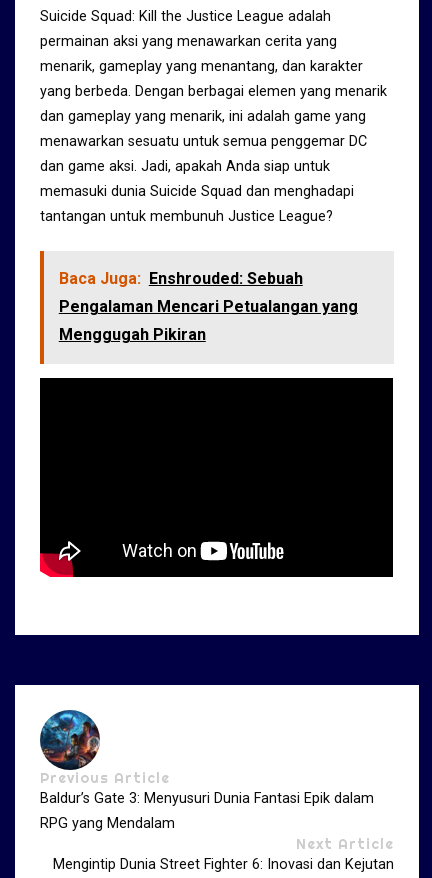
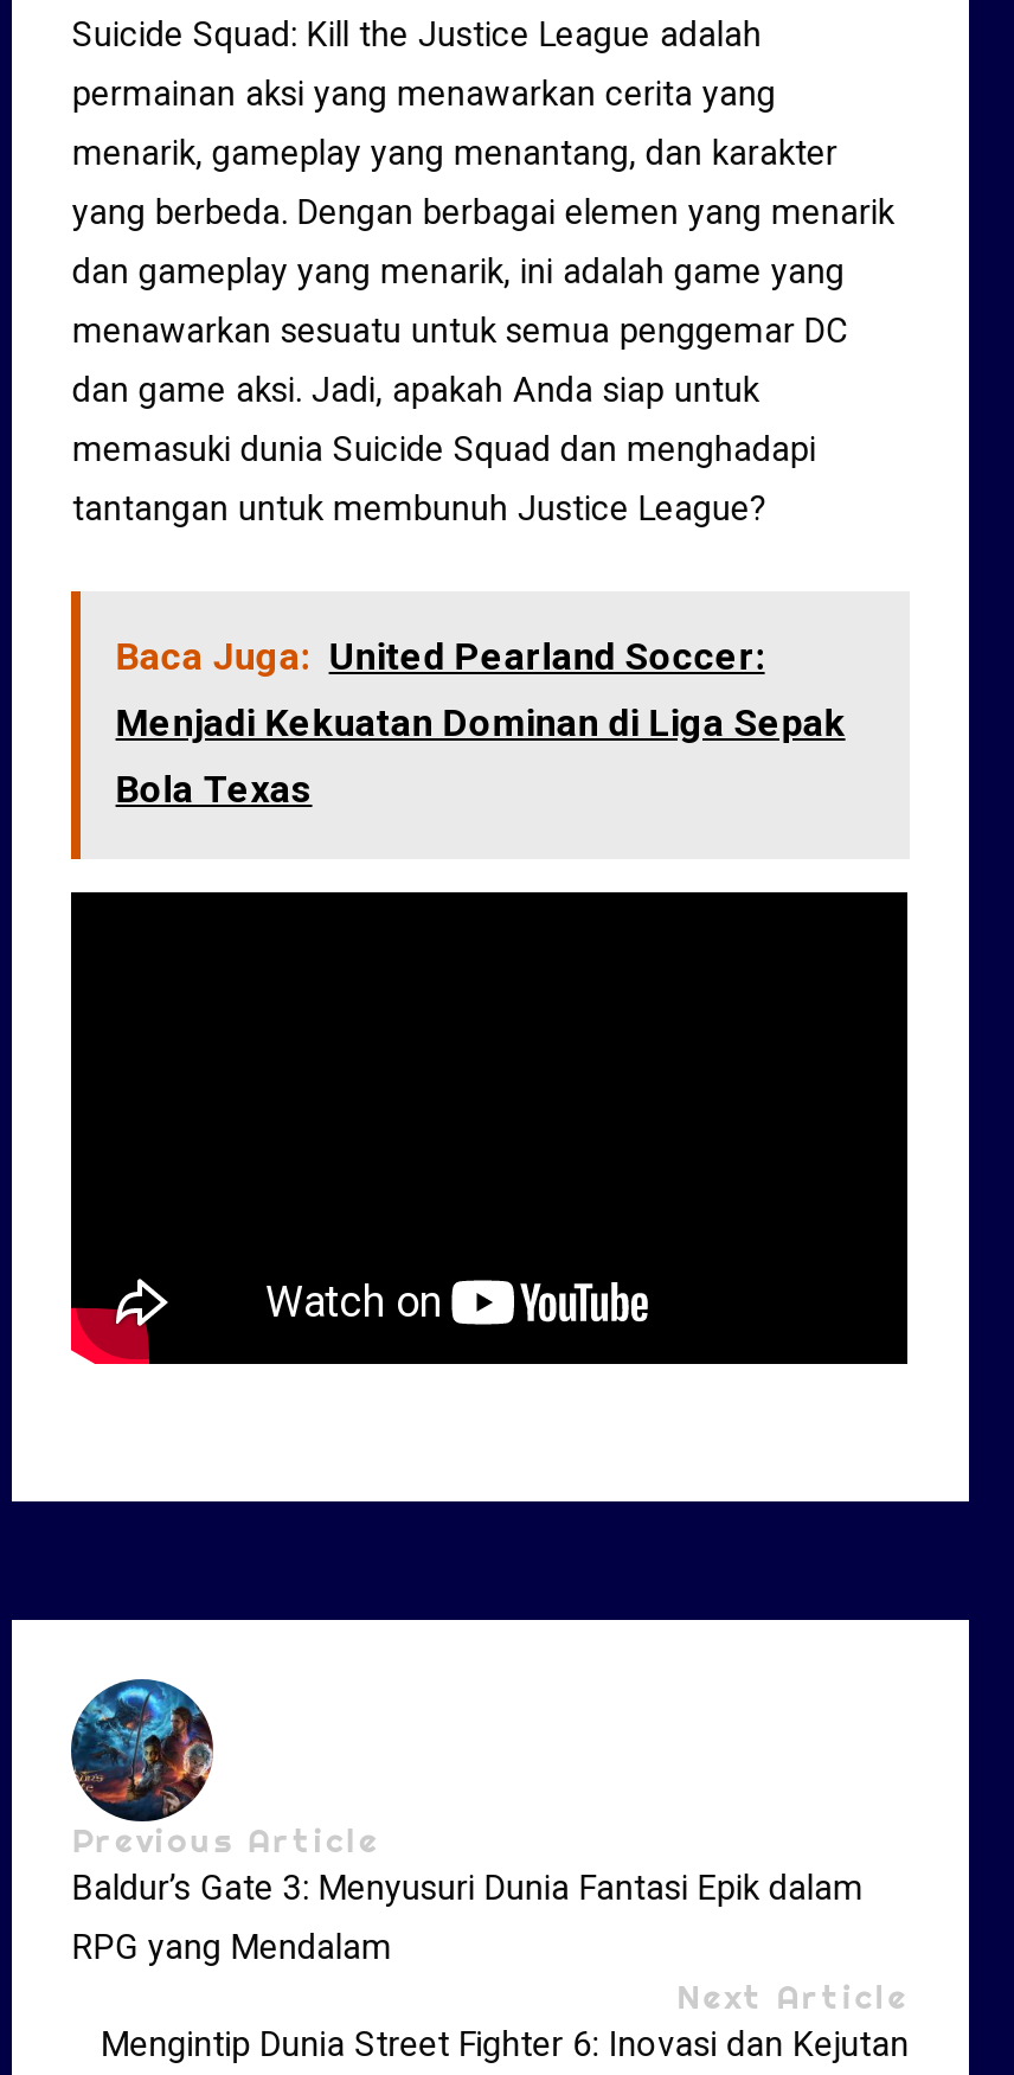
[59,269,303,288] Baca Juga: Enshrouded: Sebuah -> [116,634,765,680] Baca Juga: United Pearland Soccer:
[59,297,358,316] Pengalaman Mencari Petualangan yang -> [116,701,845,746] Menjadi Kekuatan Dominan di Liga Sepak
[59,325,206,344] Menggugah Pikiran -> [116,767,312,812] Bola Texas

